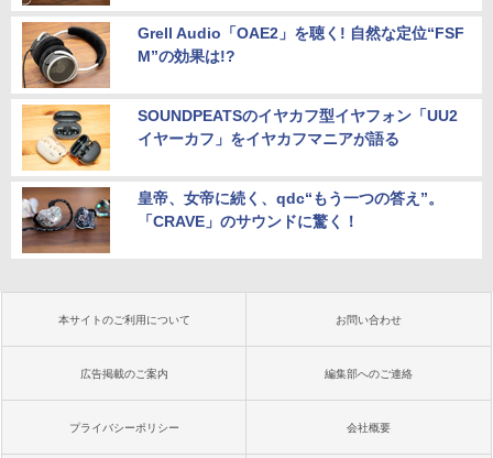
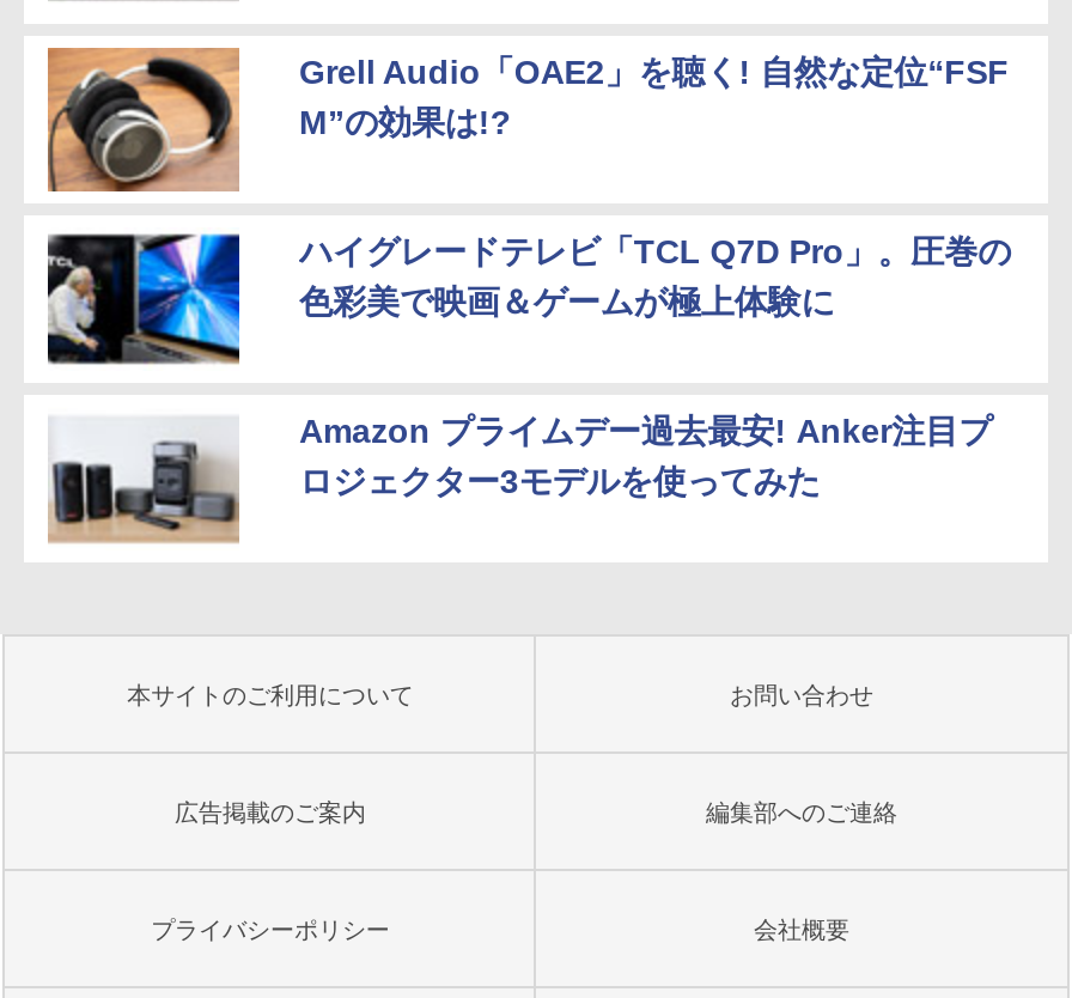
[21,103,457,172] [image] | SOUNDPEATSのイヤカフ型イヤフォン「UU2 | イヤーカフ」をイヤカフマニアが語る -> [45,227,1011,369] [image] | ハイグレードテレビ「TCL Q7D Pro」。圧巻の | 色彩美で映画＆ゲームが極上体験に
[21,186,443,254] [image] | 皇帝、女帝に続く、qdc“もう一つの答え”。 | 「CRAVE」のサウンドに驚く！ -> [48,407,992,550] [image] | Amazon プライムデー過去最安! Anker注目プ | ロジェクター3モデルを使ってみた

